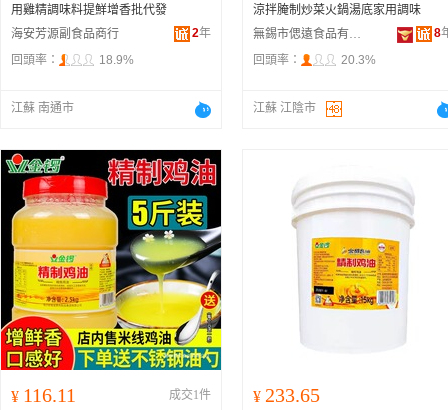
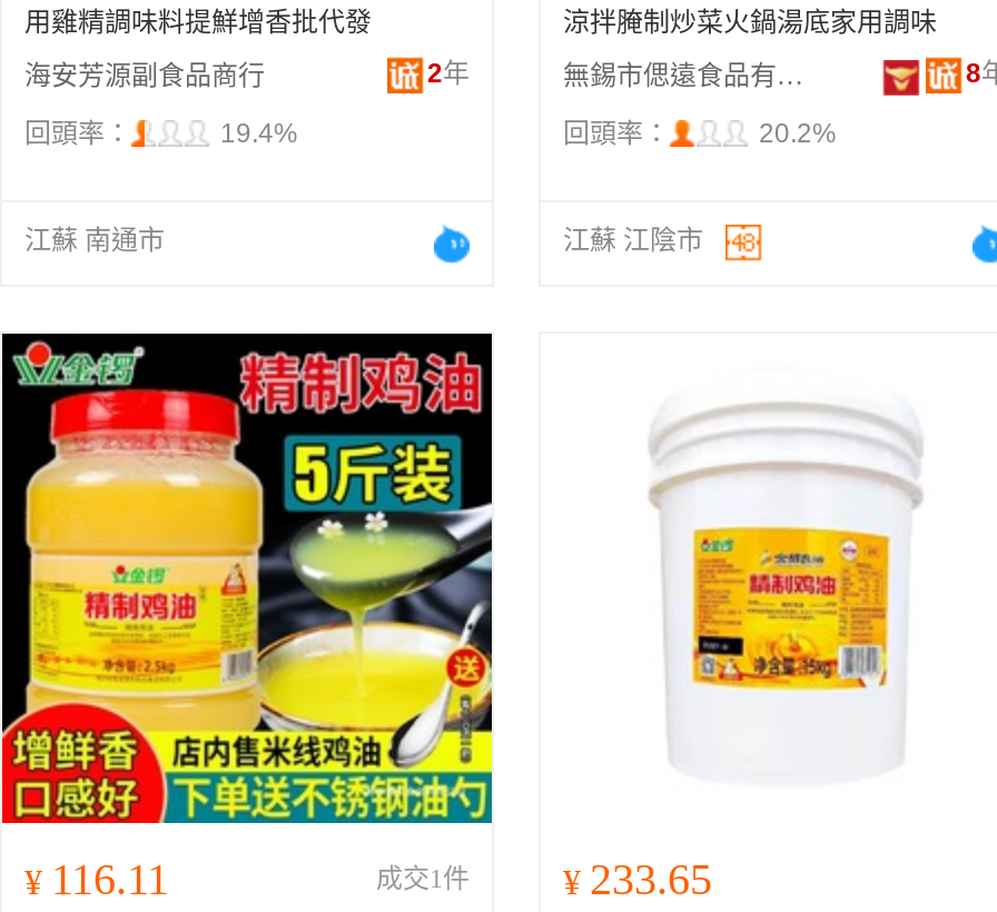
[99,53,134,67] 18.9% -> [220,118,298,149] 19.4%
[341,53,376,67] 20.3% -> [759,118,837,149] 20.2%

